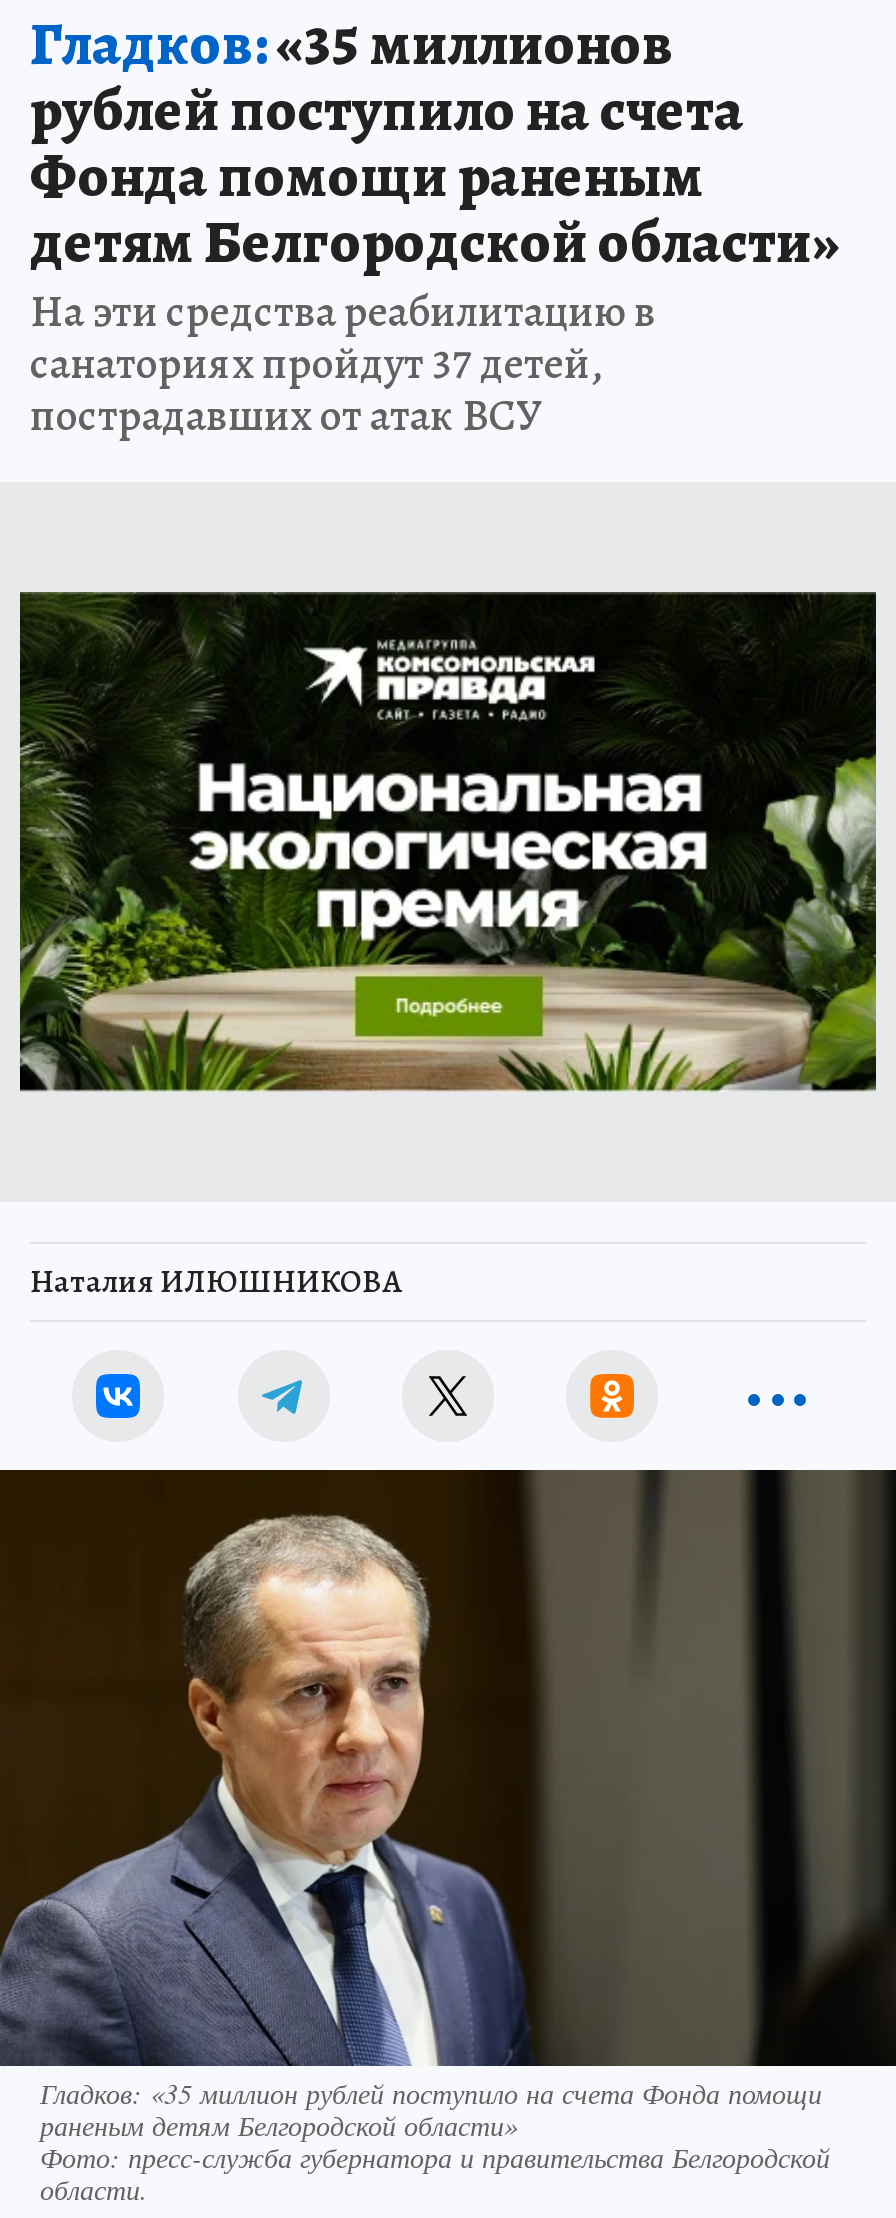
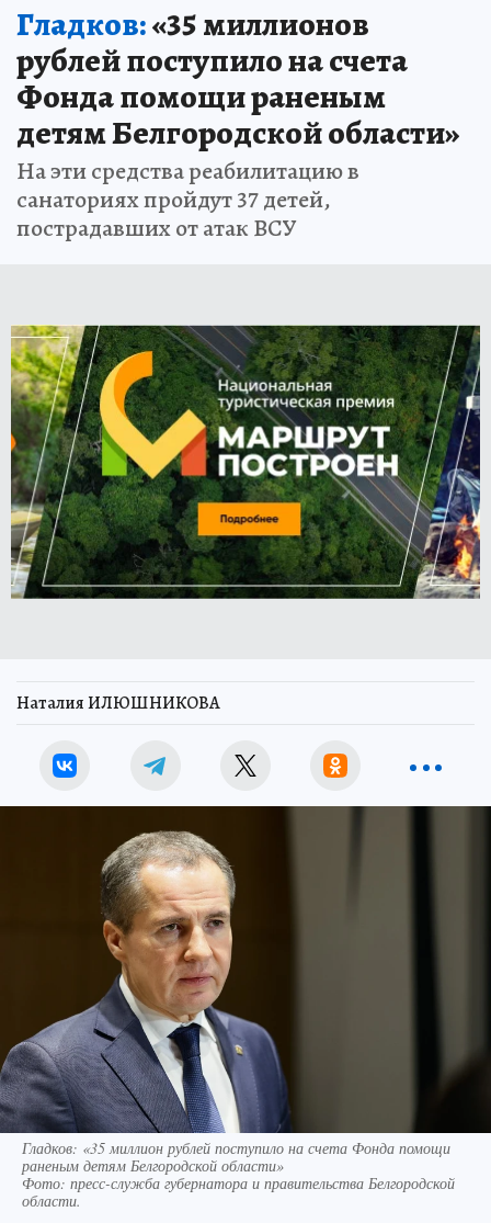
[18,590,878,1092] [image] -> [10,325,481,600] [image]

